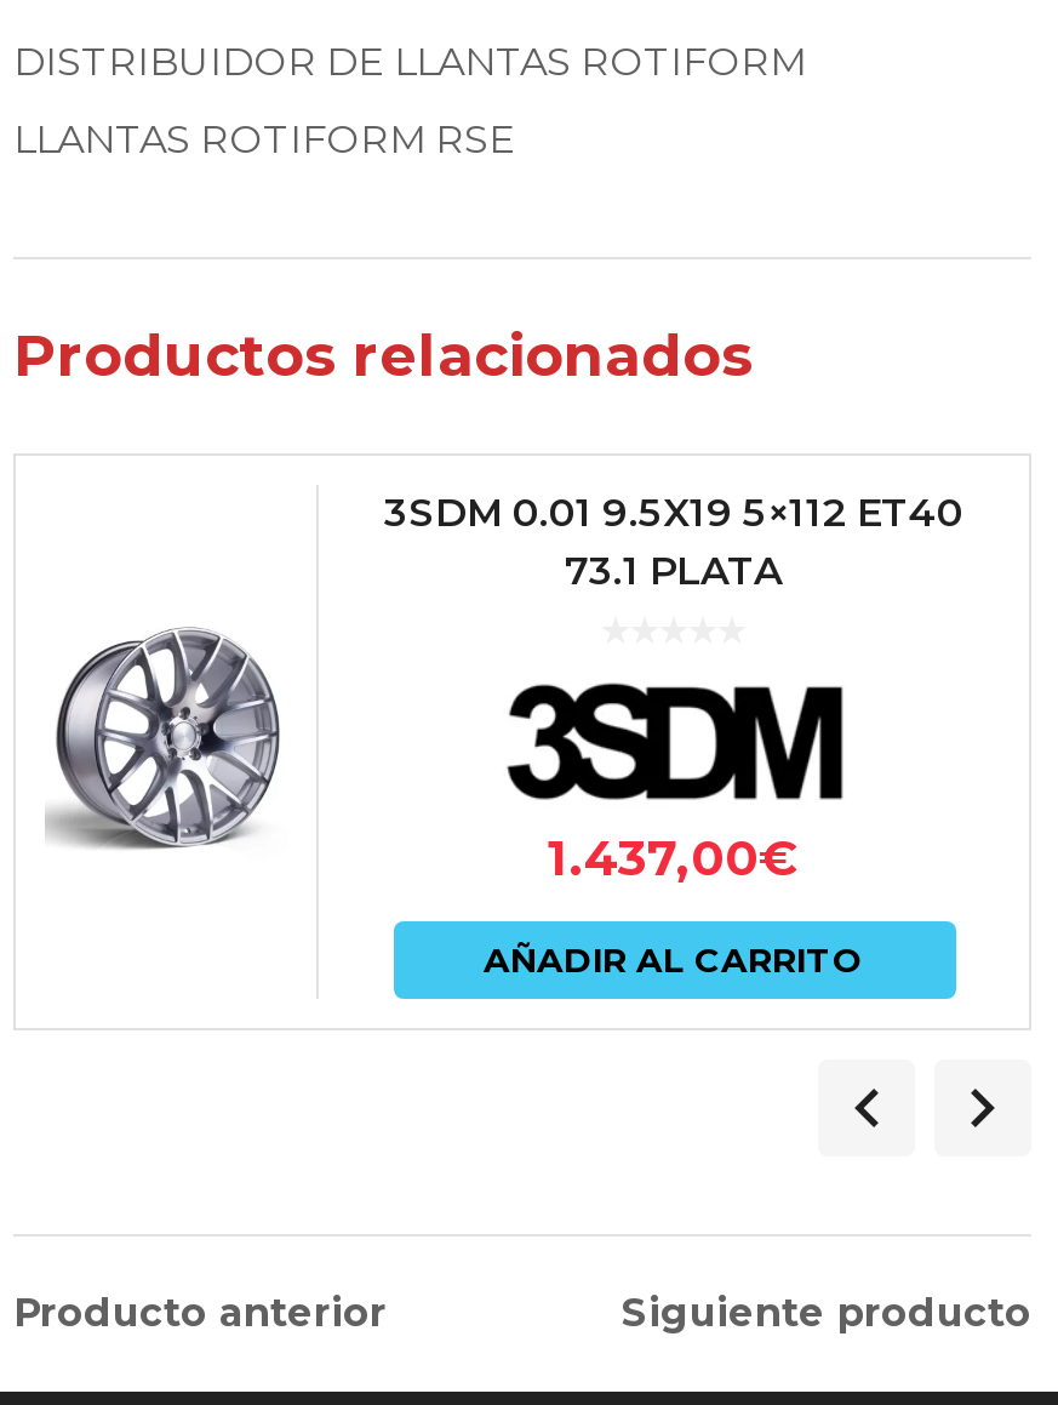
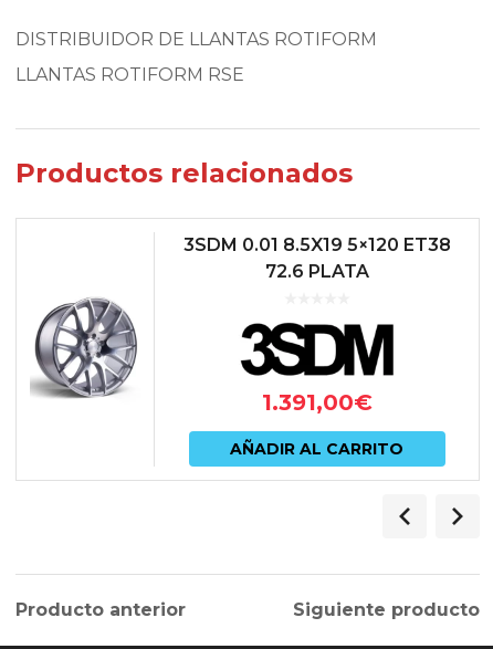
[384,491,963,537] 3SDM 0.01 9.5X19 5×112 ET40 -> [183,235,450,256] 3SDM 0.01 8.5X19 5×120 ET38
[565,549,783,595] 73.1 PLATA -> [265,261,369,282] 72.6 PLATA
[548,830,800,888] 1.437,00€ -> [261,390,372,416] 1.391,00€

